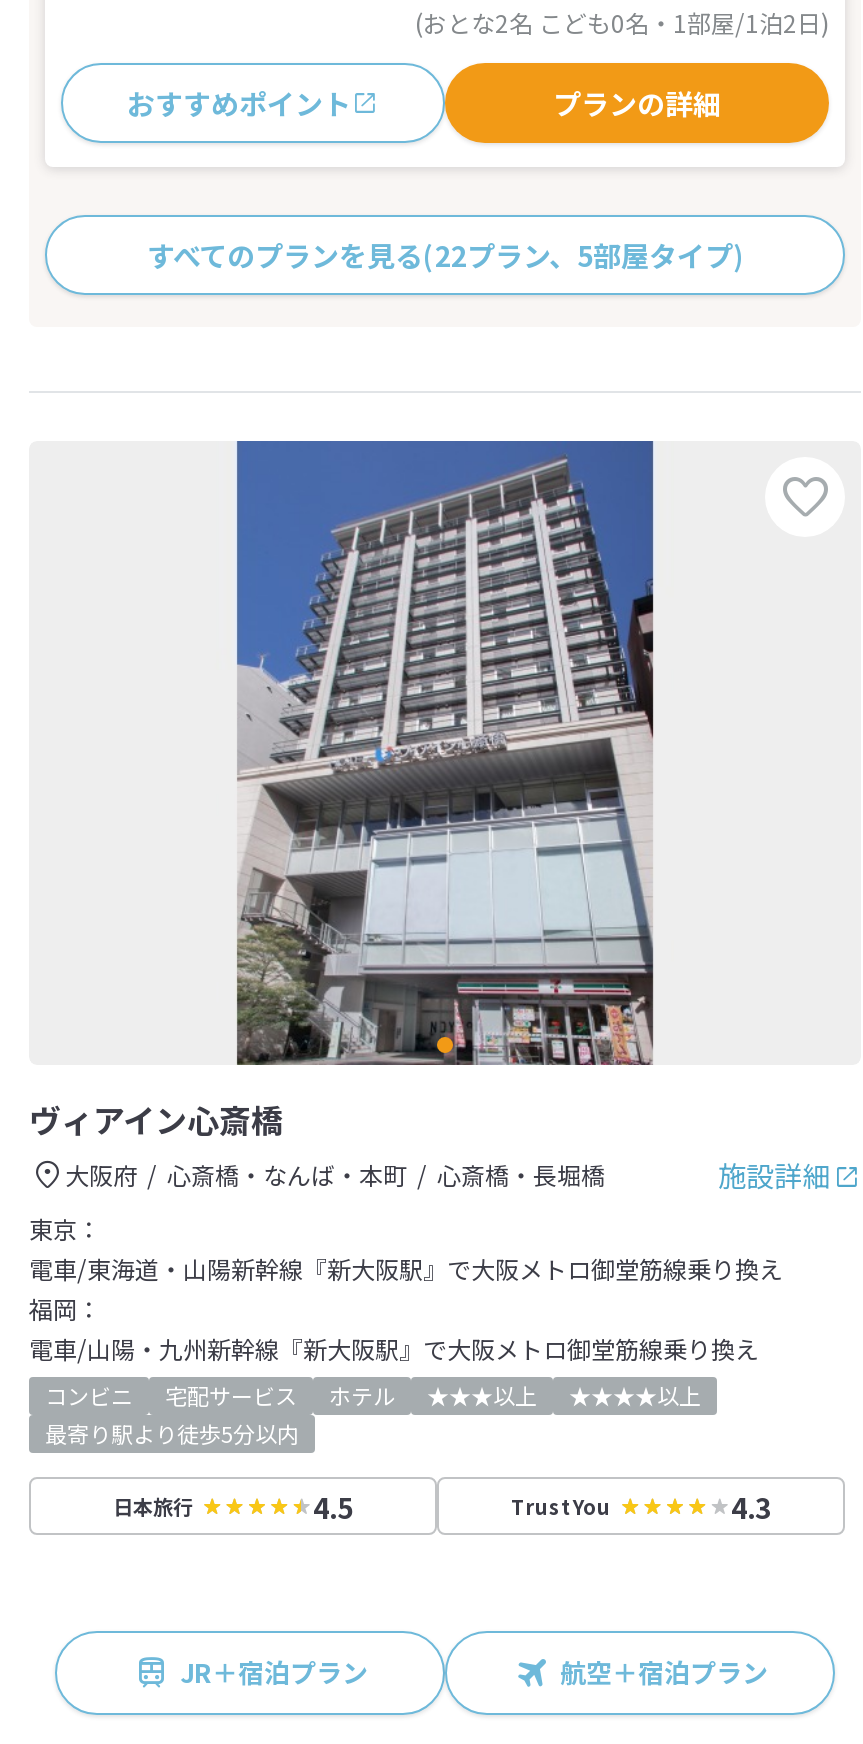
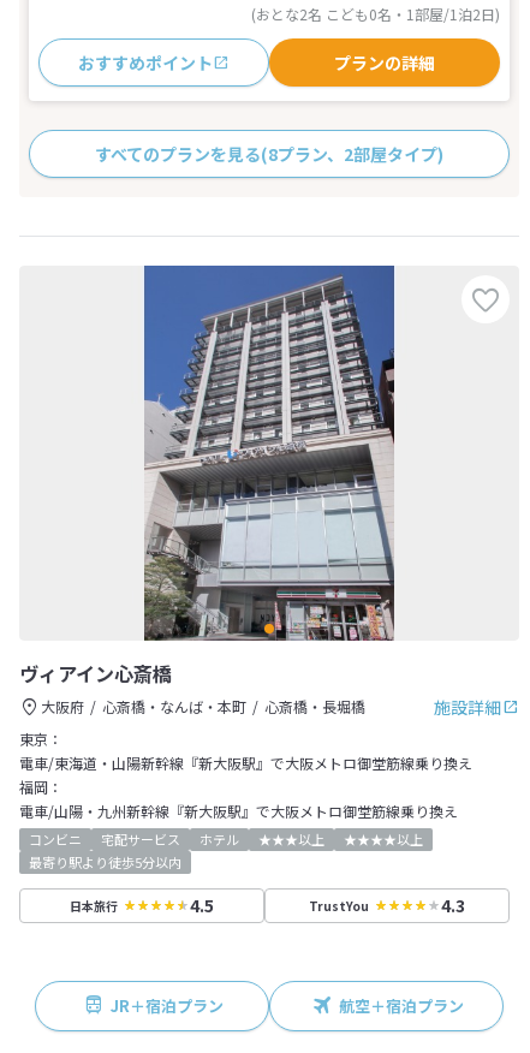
[147,235,743,275] すべてのプランを見る(22プラン、5部屋タイプ) -> [95,141,443,165] すべてのプランを見る(8プラン、2部屋タイプ)

